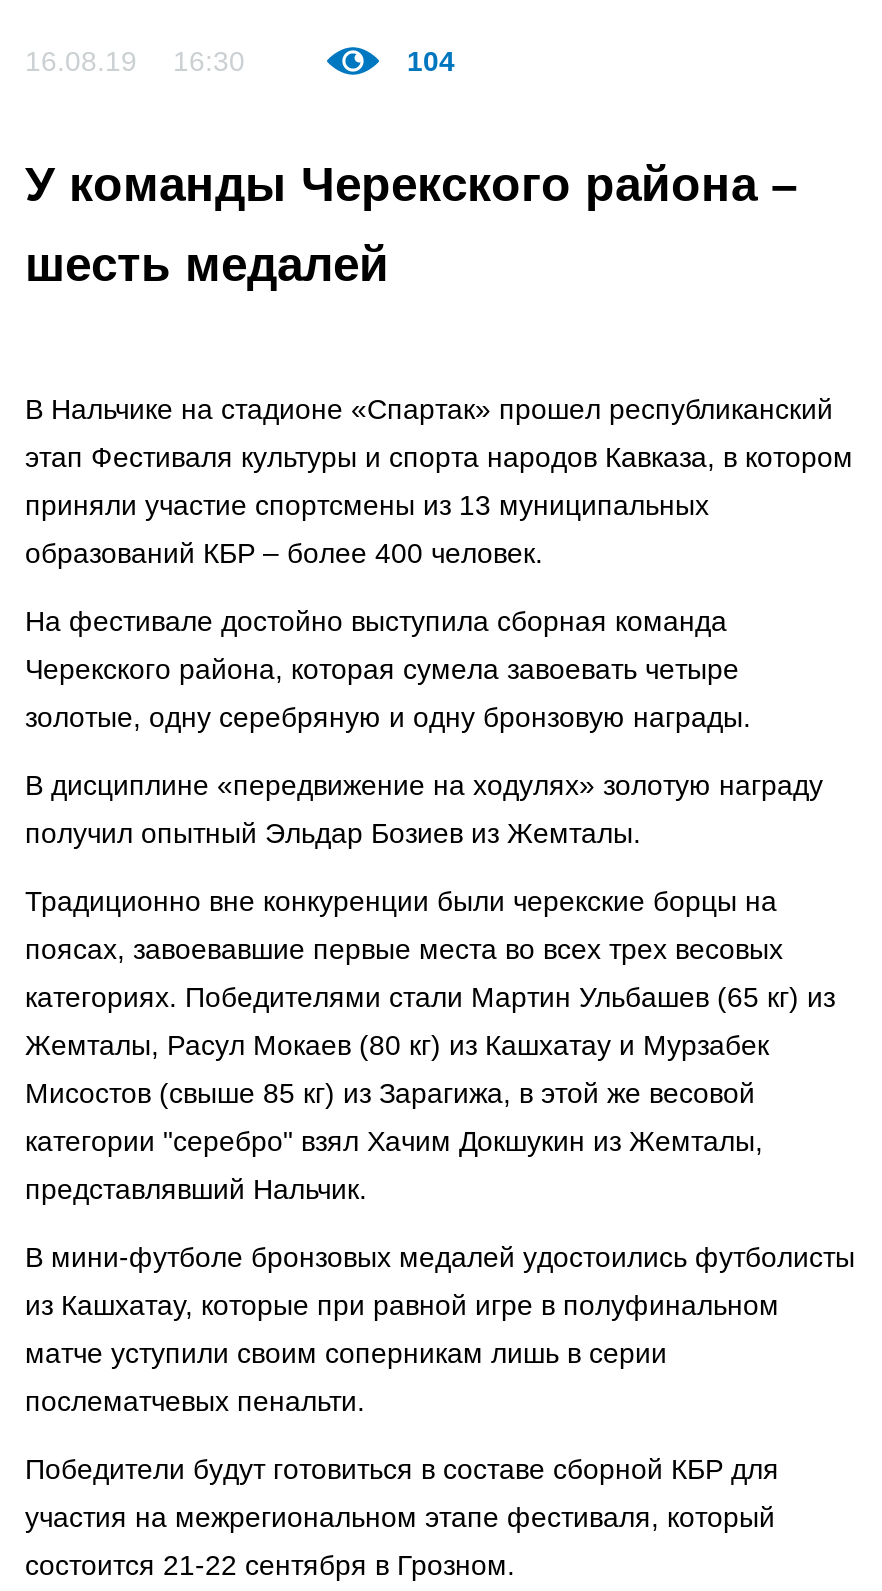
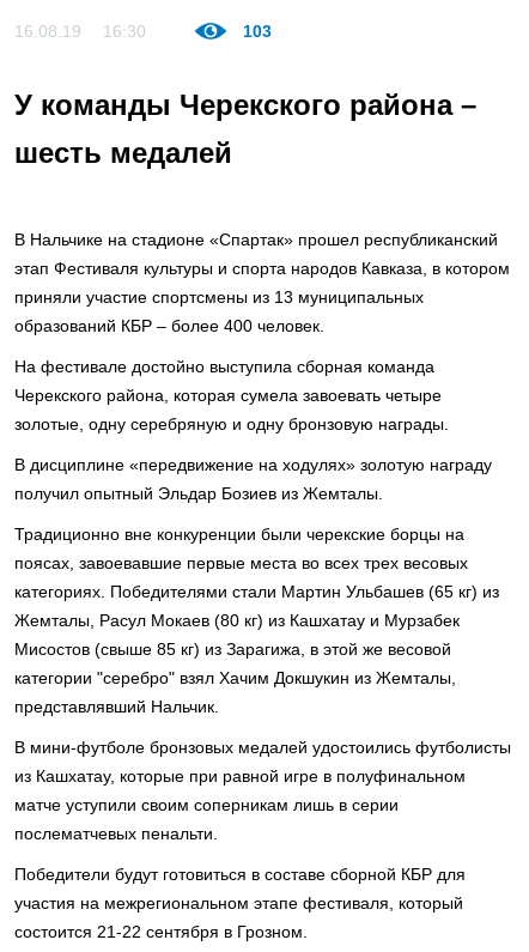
[407,45,455,77] 104 -> [243,21,272,40] 103

